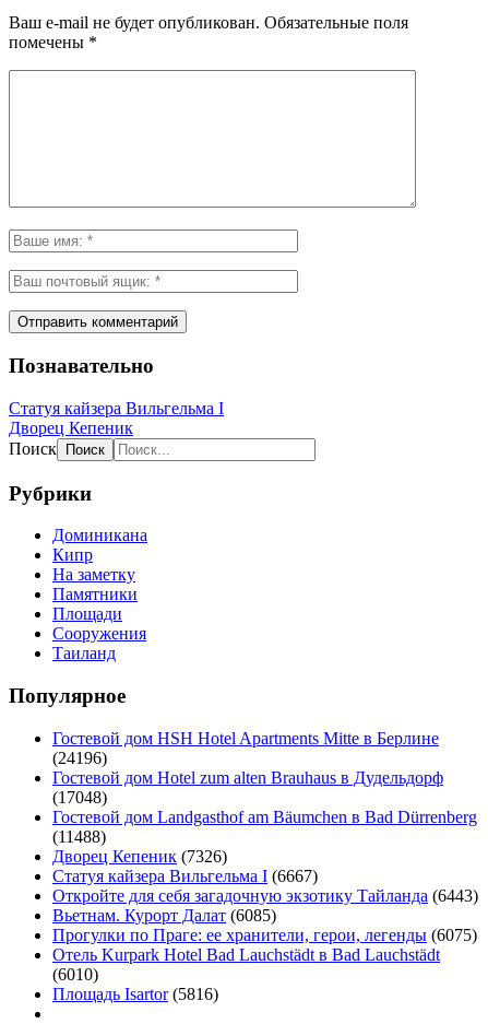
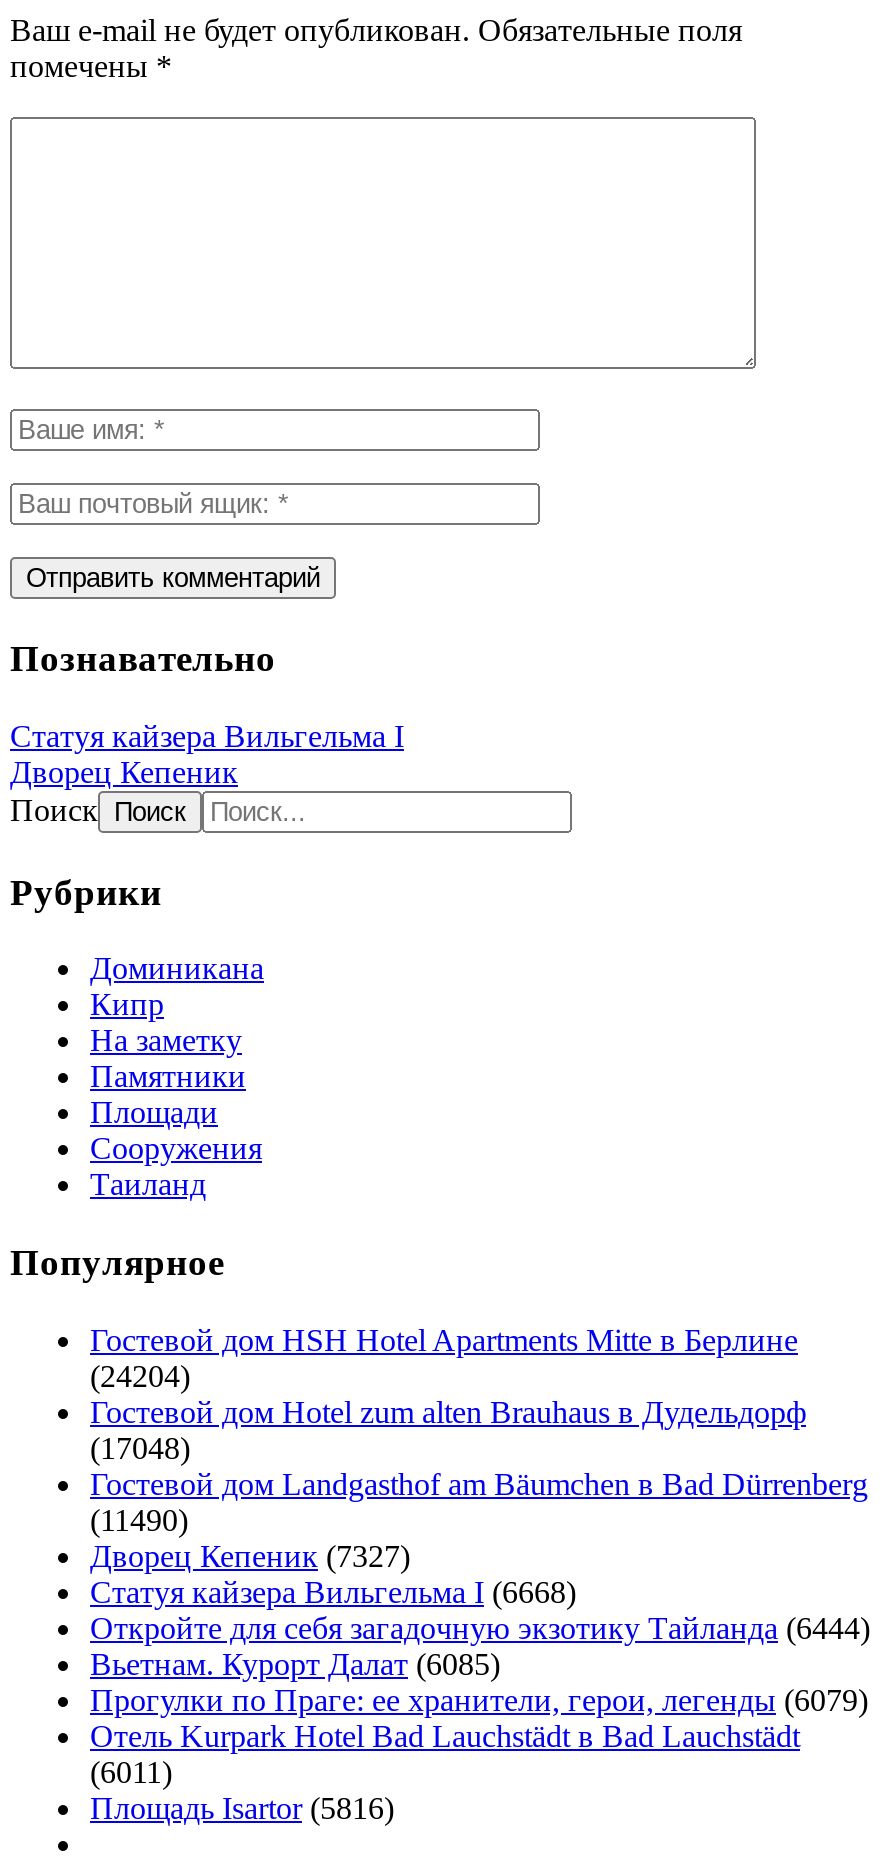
[52,748,107,767] (24196) -> [90,1358,190,1392] (24204)
[52,827,106,846] (11488) -> [90,1502,188,1536] (11490)
[52,847,227,865] Дворец Кепеник (7326) -> [90,1538,410,1572] Дворец Кепеник (7327)
[52,866,318,885] Статуя кайзера Вильгельма I (6667) -> [90,1574,576,1608] Статуя кайзера Вильгельма I (6668)
[52,886,478,905] Откройте для себя загадочную экзотику Тайланда (6443) -> [90,1610,870,1644] Откройте для себя загадочную экзотику Тайланда (6444)
[52,925,477,944] Прогулки по Праге: ее хранители, герои, легенды (6075) -> [90,1682,868,1716] Прогулки по Праге: ее хранители, герои, легенды (6079)
[52,965,98,983] (6010) -> [90,1754,172,1788] (6011)

